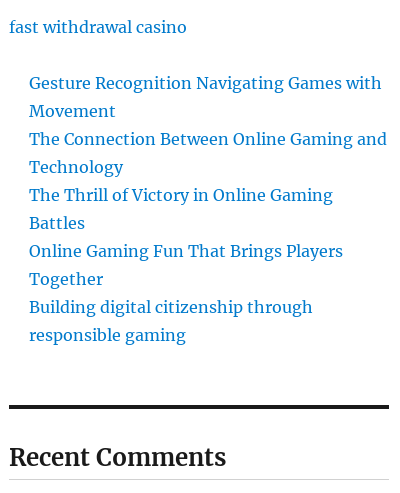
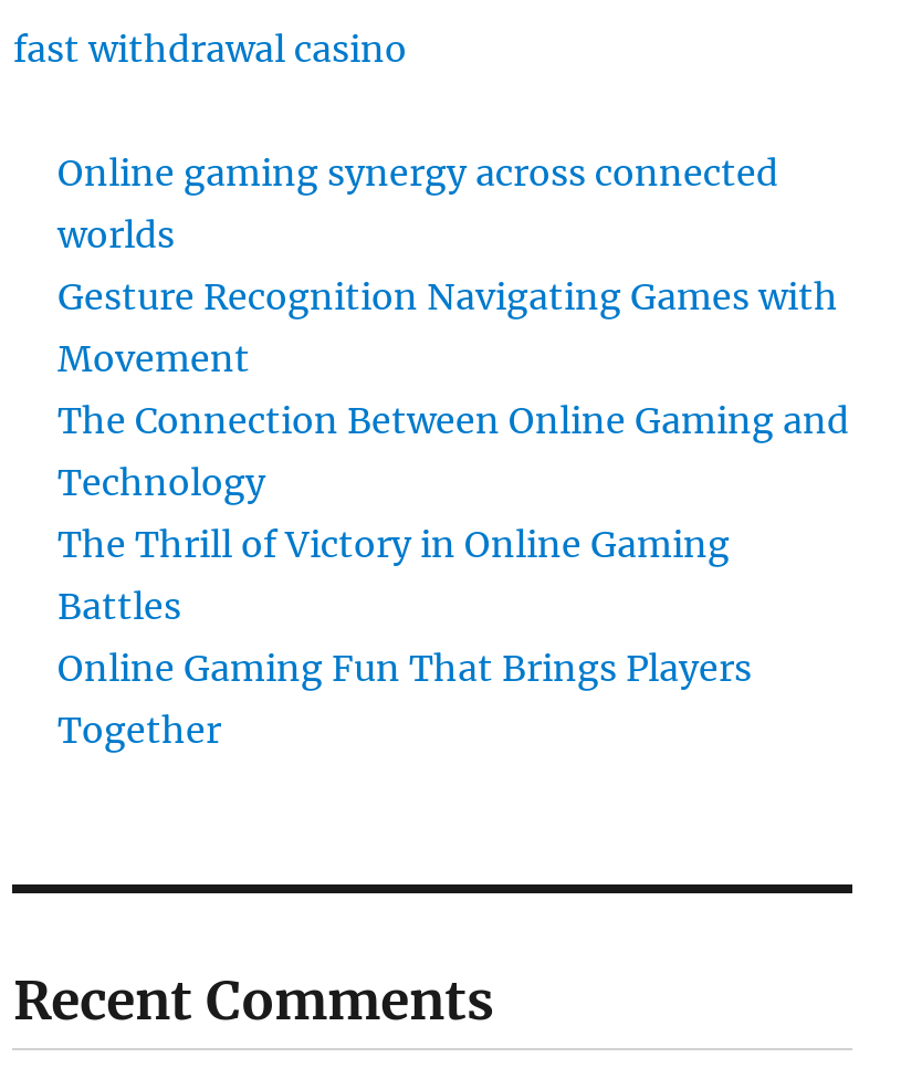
none -> [57,151,778,257] Online gaming synergy across connected | worlds
moved [29,73,387,289] -> [57,274,849,752]: Gesture Recognition Navigating Games with | Movement | The Connection Between Online Gaming and | Technology | The Thrill of Victory in Online Gaming | Battles | Online Gaming Fun That Brings Players | Together
[29,297,313,345] Building digital citizenship through | responsible gaming -> none

